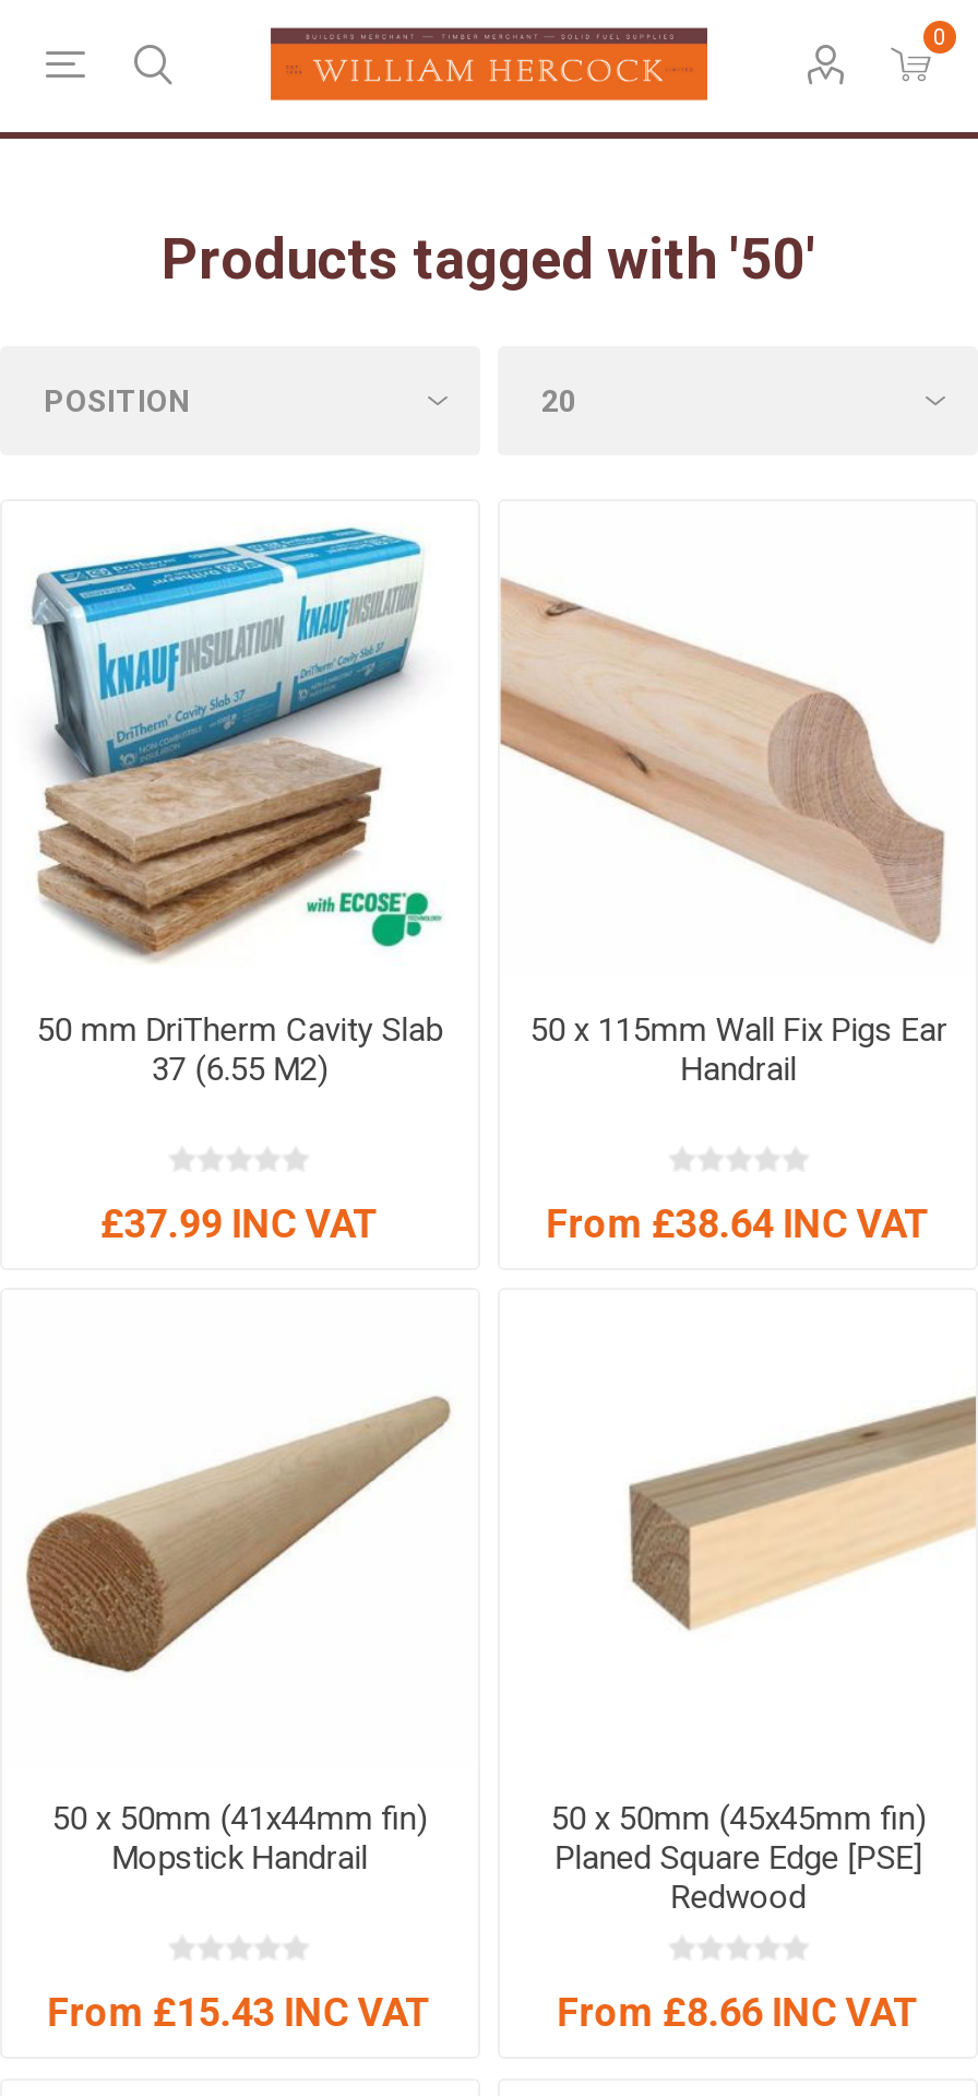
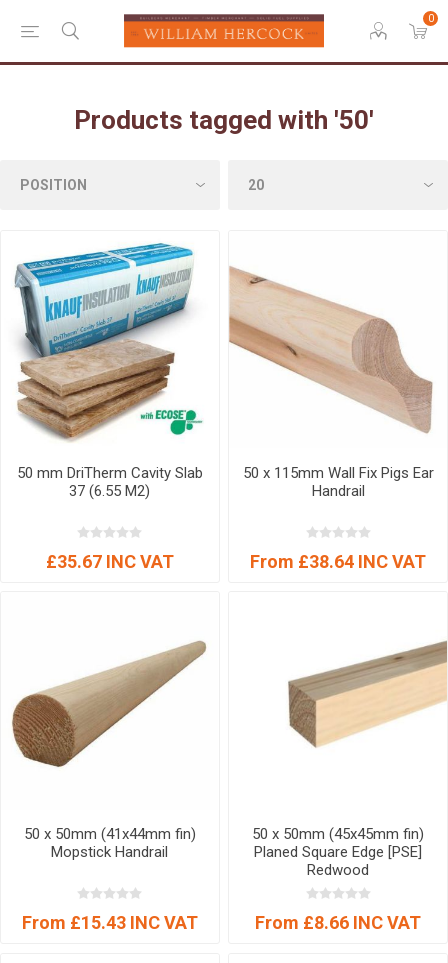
[100,1199,379,1245] £37.99 INC VAT -> [46,550,174,571] £35.67 INC VAT

